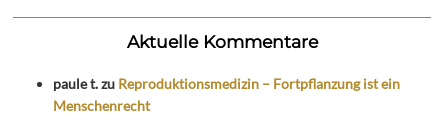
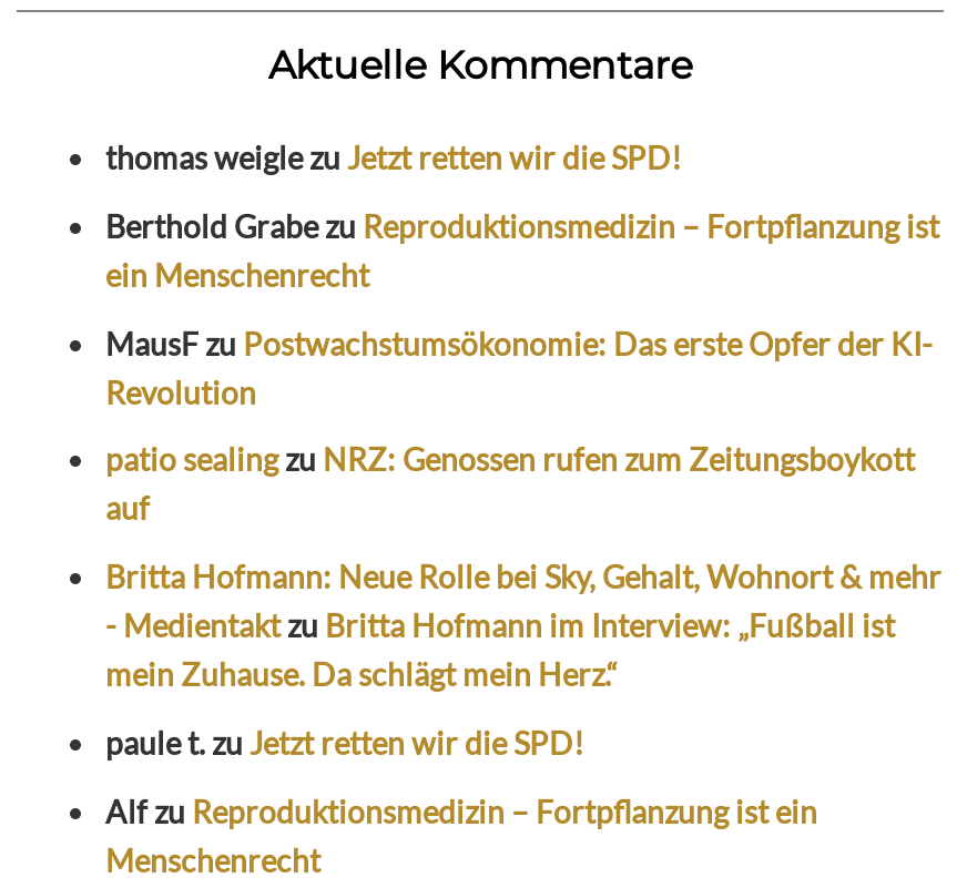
[53,75,400,92] paule t. zu Reproduktionsmedizin – Fortpflanzung ist ein -> [105,139,941,830] thomas weigle zu Jetzt retten wir die SPD! | Berthold Grabe zu Reproduktionsmedizin – Fortpflanzung ist | ein Menschenrecht | MausF zu Postwachstumsökonomie: Das erste Opfer der KI- | Revolution | patio sealing zu NRZ: Genossen rufen zum Zeitungsboykott | auf | Britta Hofmann: Neue Rolle bei Sky, Gehalt, Wohnort & mehr | - Medientakt zu Britta Hofmann im Interview: „Fußball ist | mein Zuhause. Da schlägt mein Herz.“ | paule t. zu Jetzt retten wir die SPD! | Alf zu Reproduktionsmedizin – Fortpflanzung ist ein

